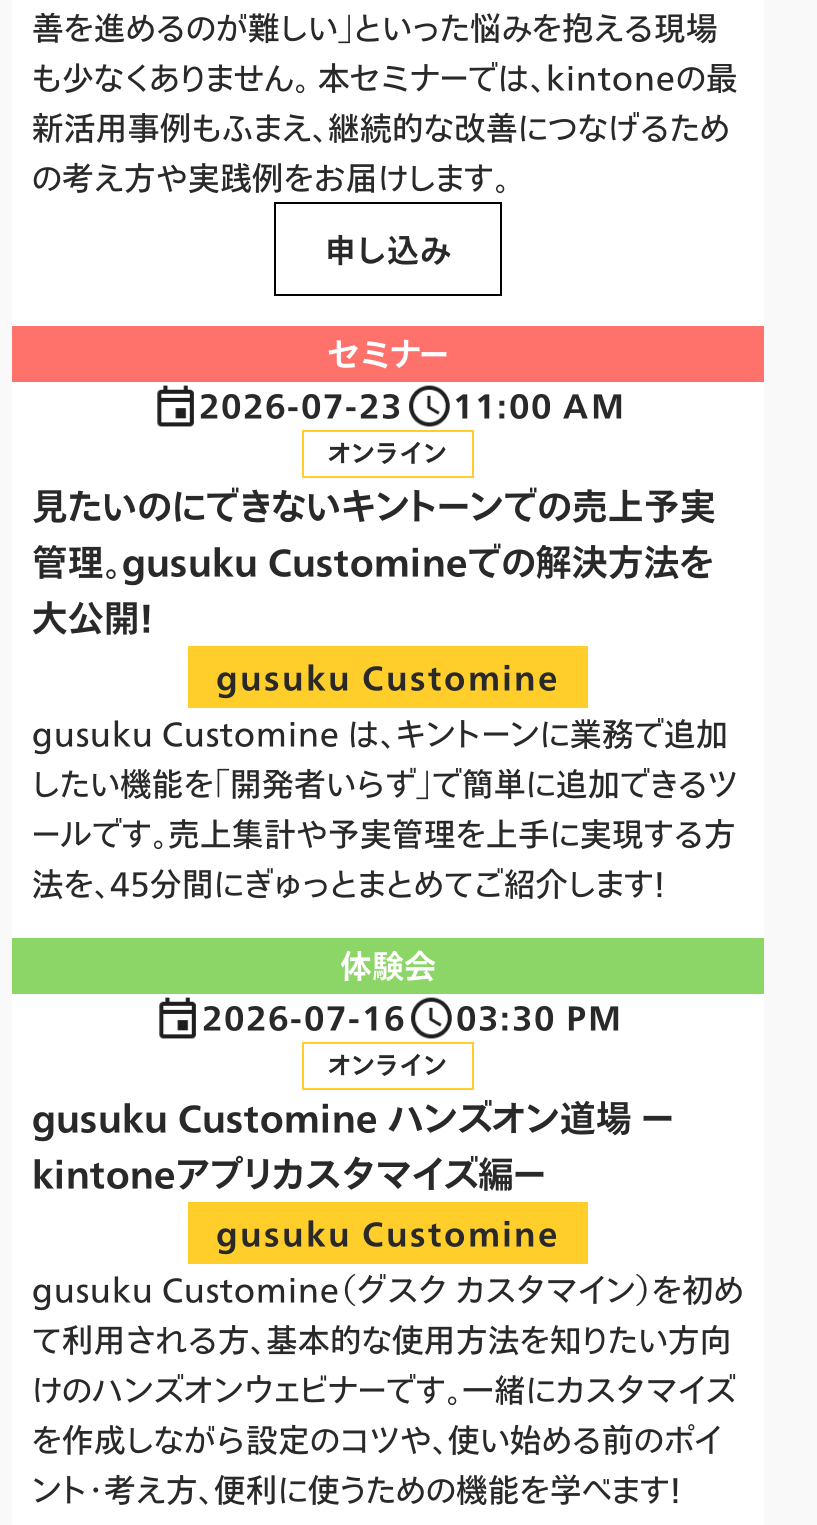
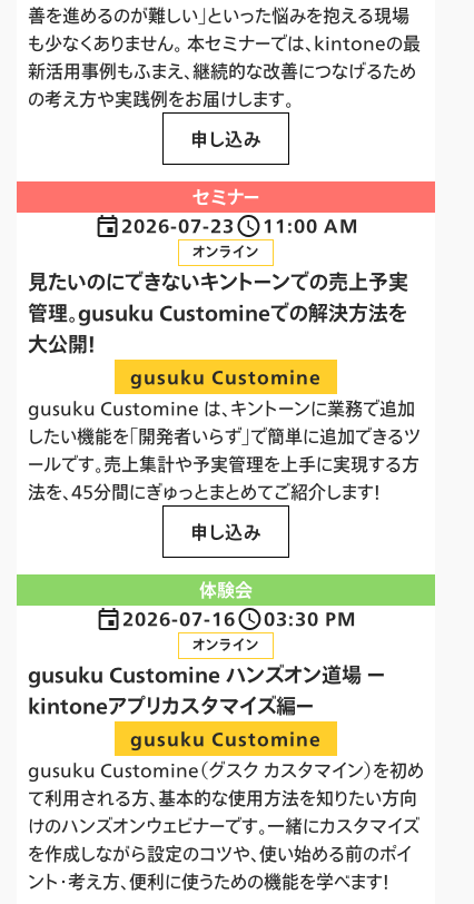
none -> [190,520,261,543] 申し込み

